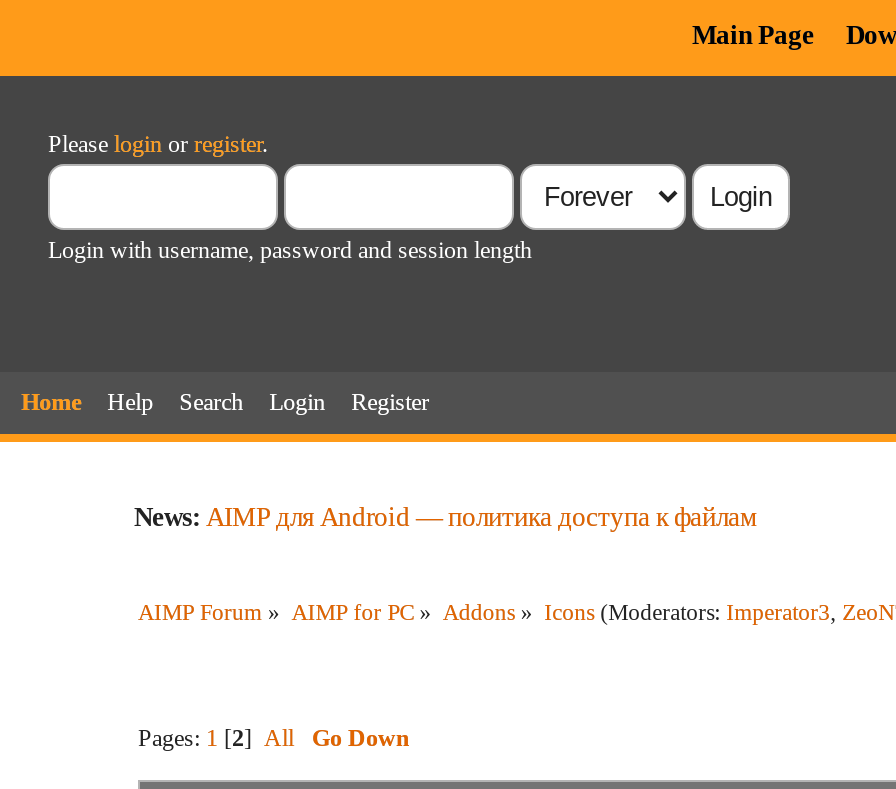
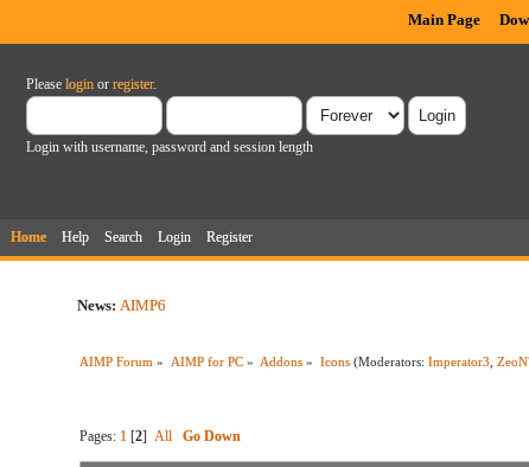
[134,502,756,532] News: AIMP для Android — политика доступа к файлам -> [77,296,166,314] News: AIMP6

